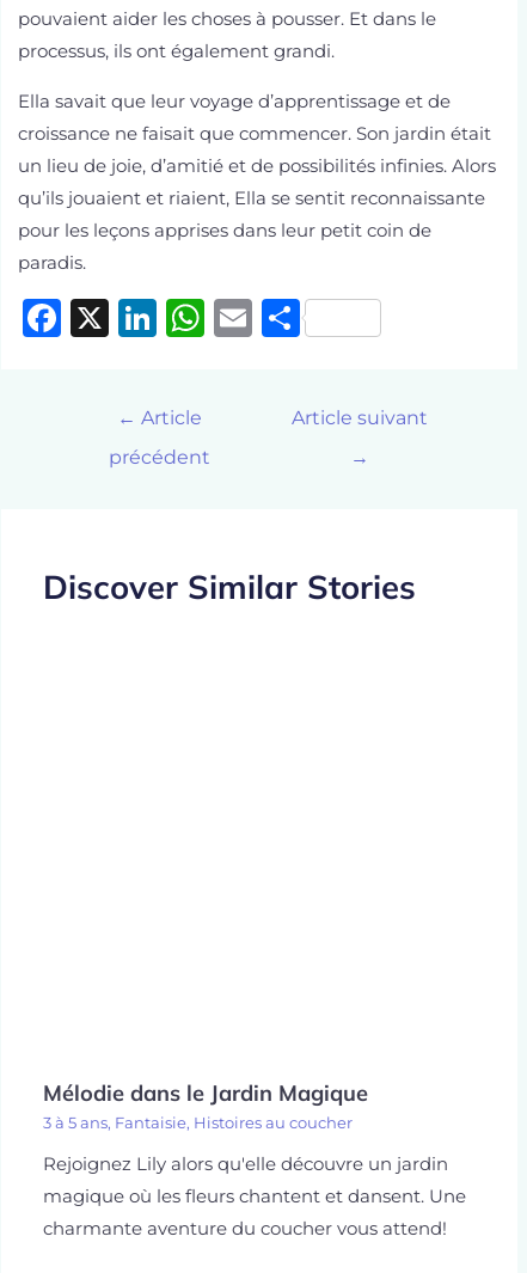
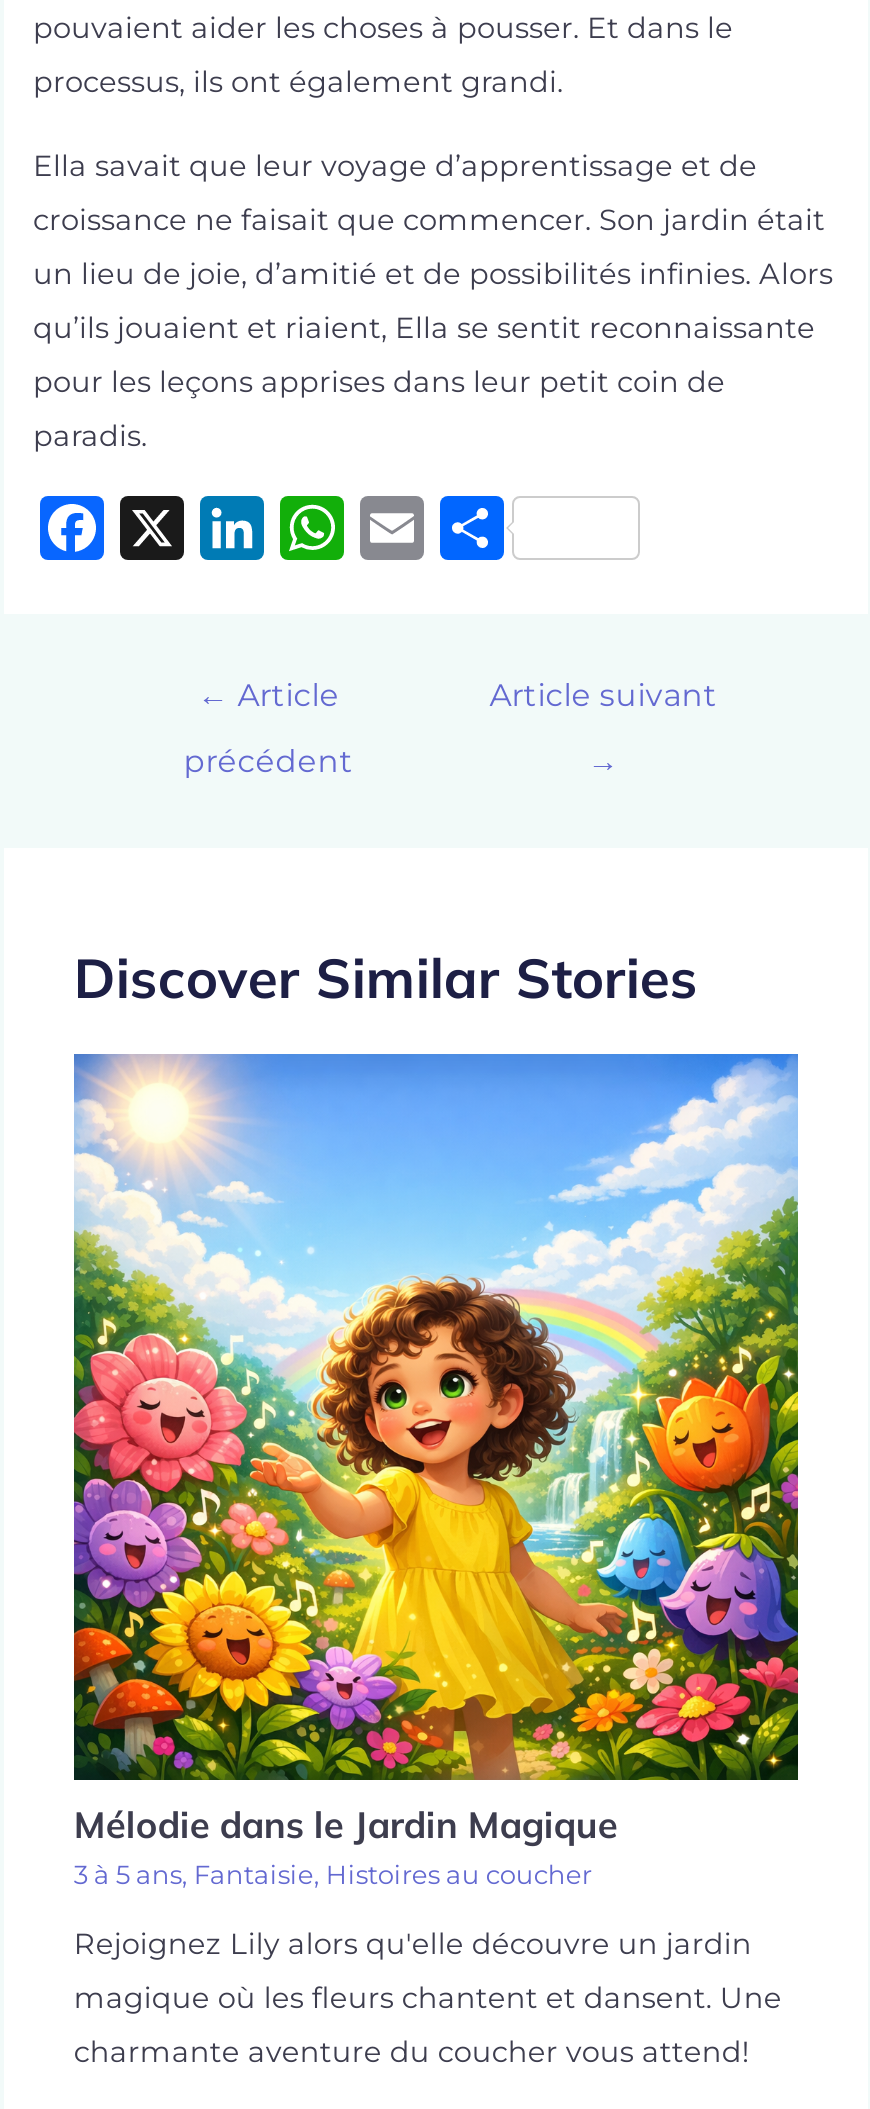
none -> [72,1052,800,1782] [image]

